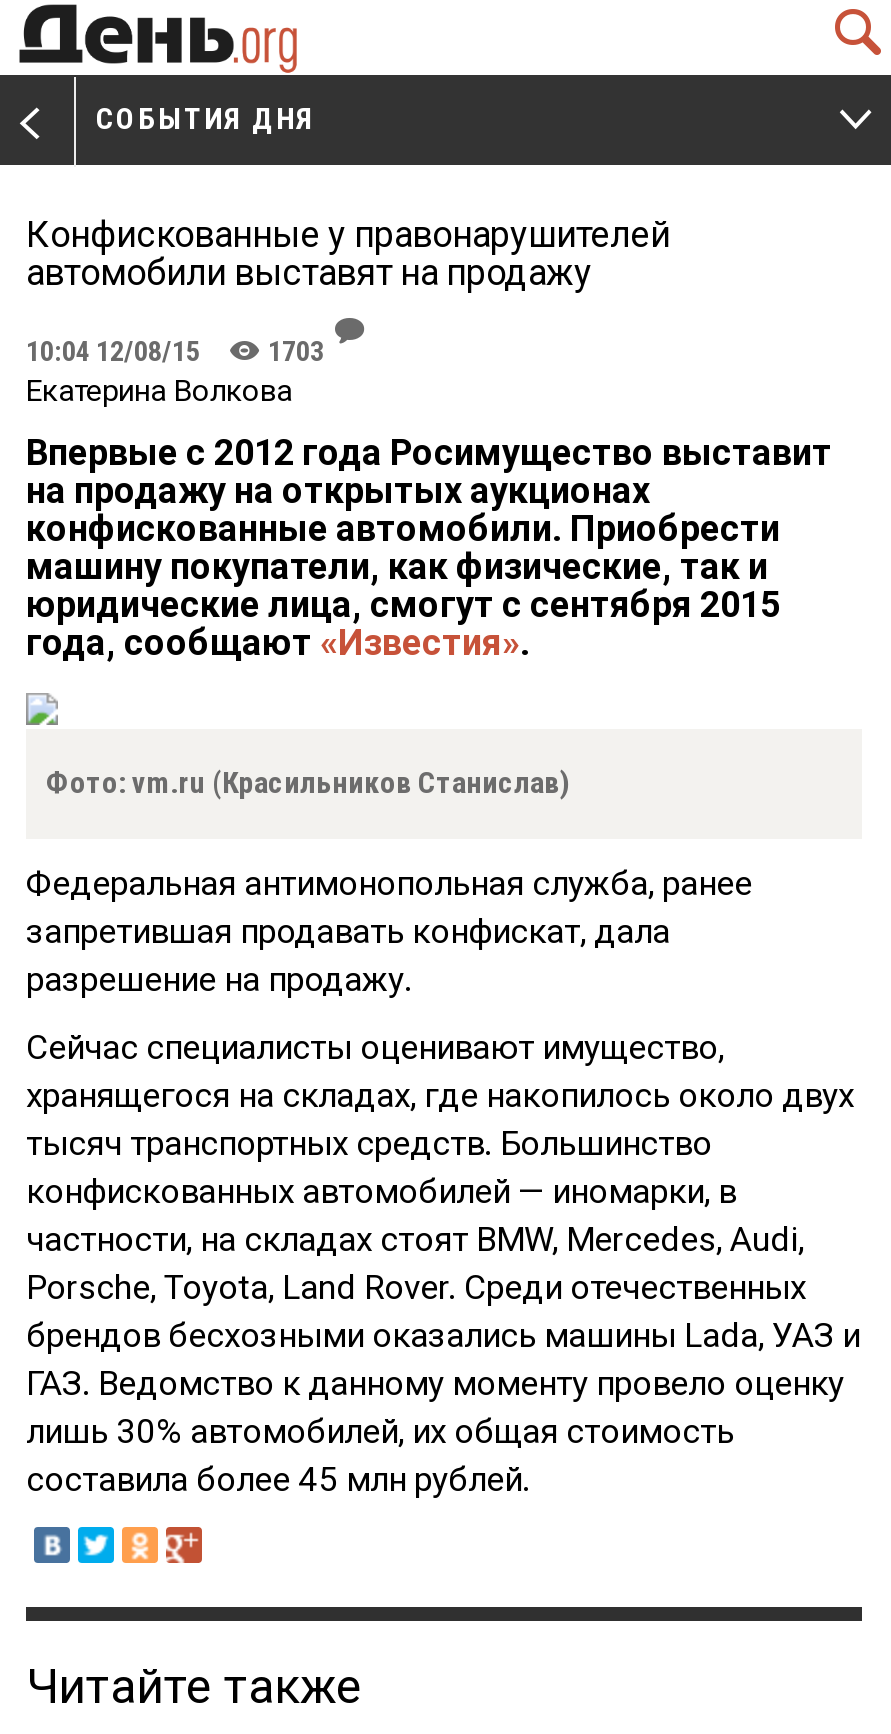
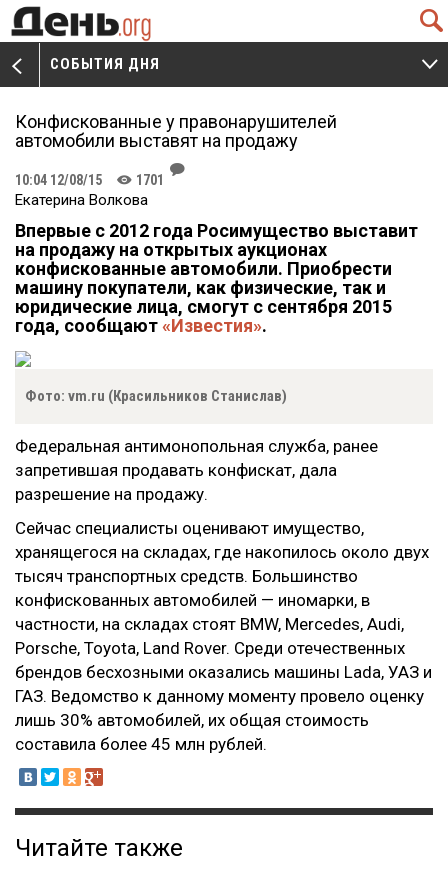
[26,335,324,367] 10:04 12/08/15 K 1703 -> [15,172,164,188] 10:04 12/08/15 K 1701

